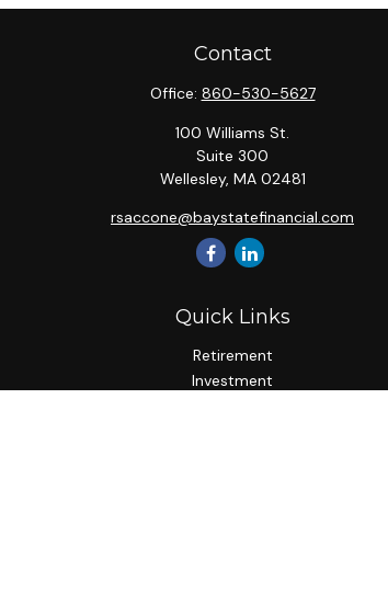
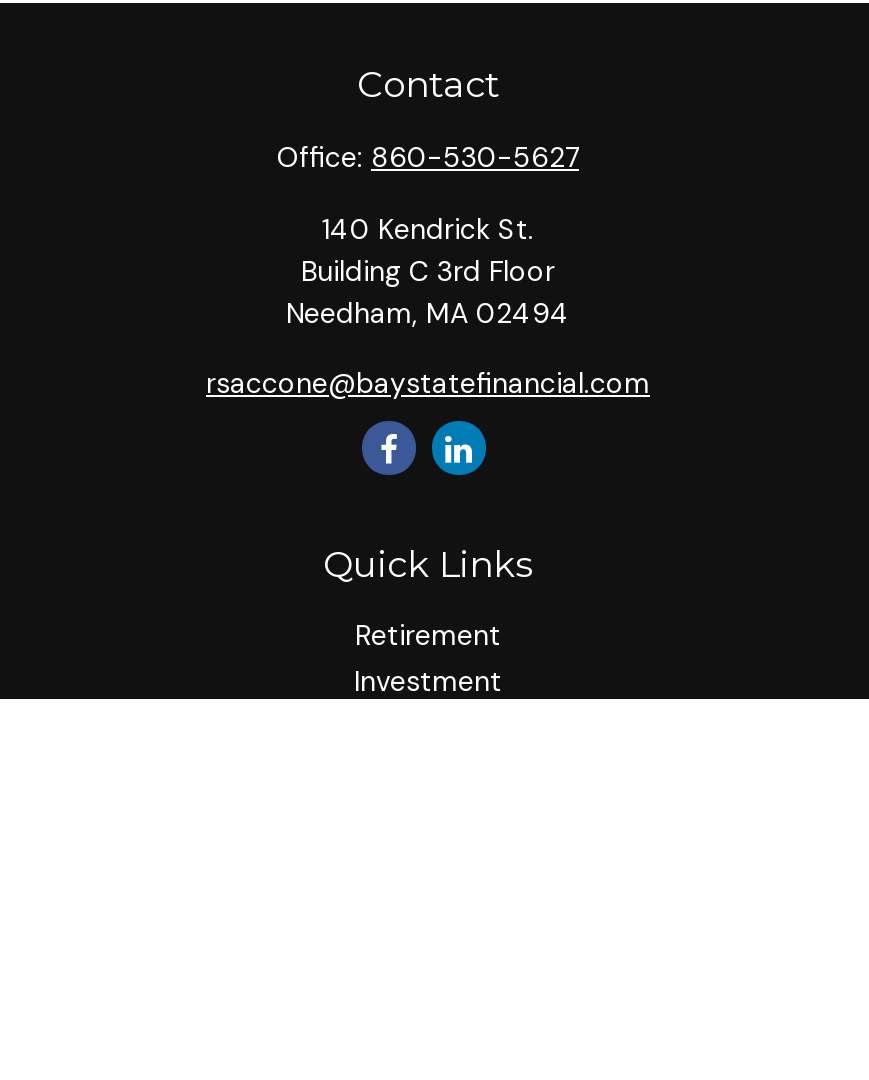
[159,123,305,189] 100 Williams St. | Suite 300 | Wellesley, MA 02481 -> [286,211,570,331] 140 Kendrick St. | Building C 3rd Floor | Needham, MA 02494

